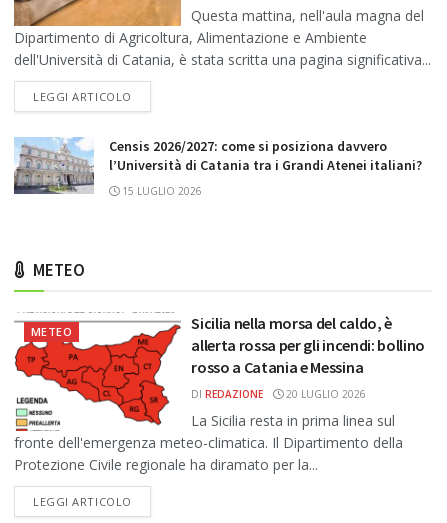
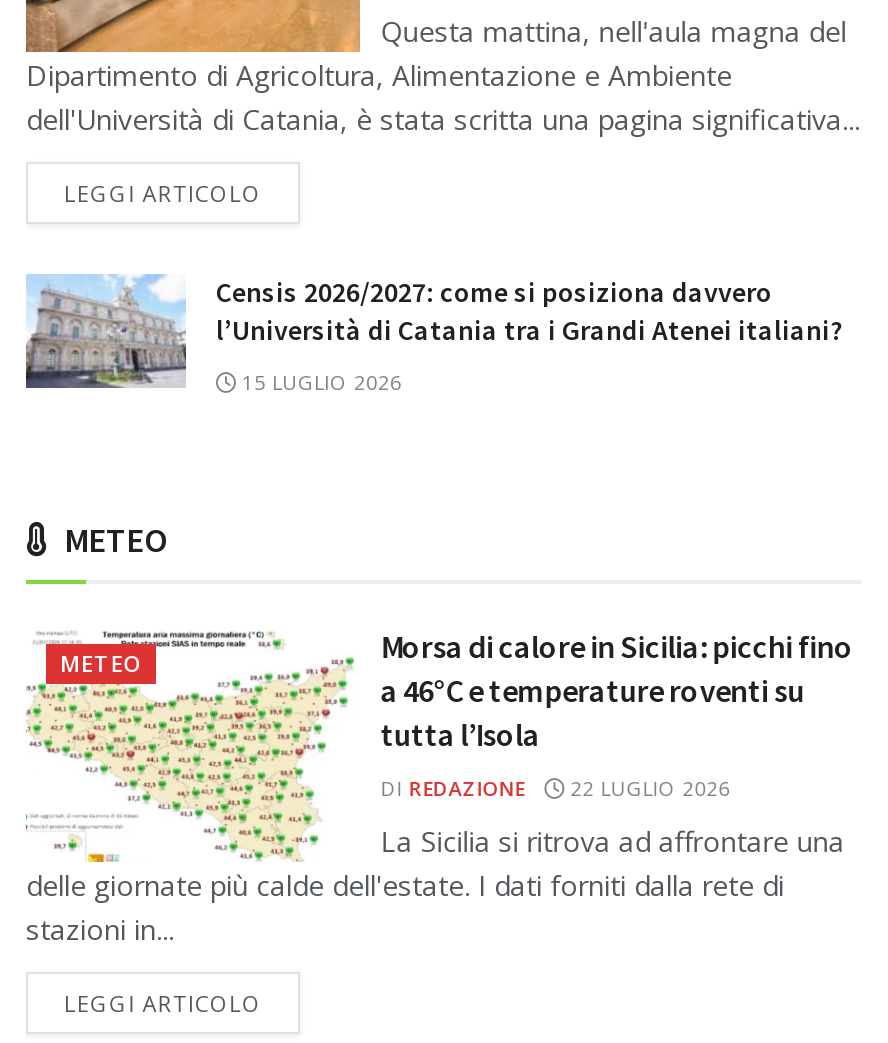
[14,312,403,474] [image] | La Sicilia resta in prima linea sul | fronte dell'emergenza meteo-climatica. Il Dipartimento della | Protezione Civile regionale ha diramato per la... -> [26,624,844,947] [image] | La Sicilia si ritrova ad affrontare una | delle giornate più calde dell'estate. I dati forniti dalla rete di | stazioni in...
[191,313,425,377] Sicilia nella morsa del caldo, è | allerta rossa per gli incendi: bollino | rosso a Catania e Messina -> [380,625,853,753] Morsa di calore in Sicilia: picchi fino | a 46°C e temperature roventi su | tutta l’Isola
[191,387,366,401] DI REDAZIONE 20 LUGLIO 2026 -> [380,773,730,801] DI REDAZIONE 22 LUGLIO 2026

